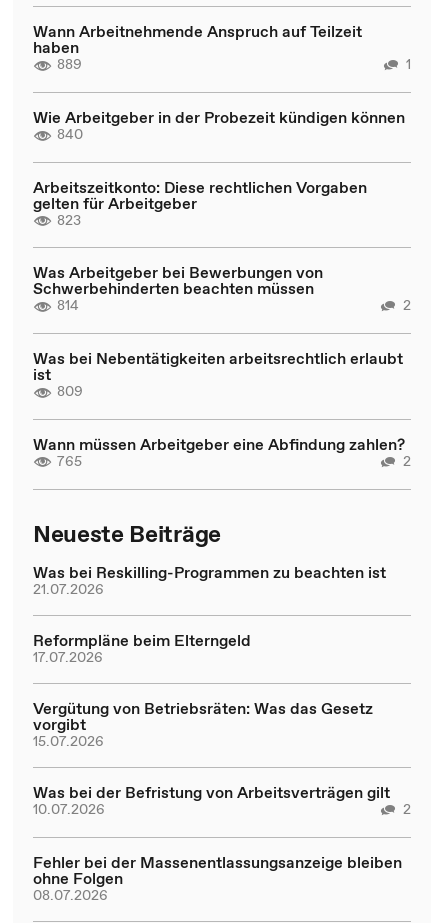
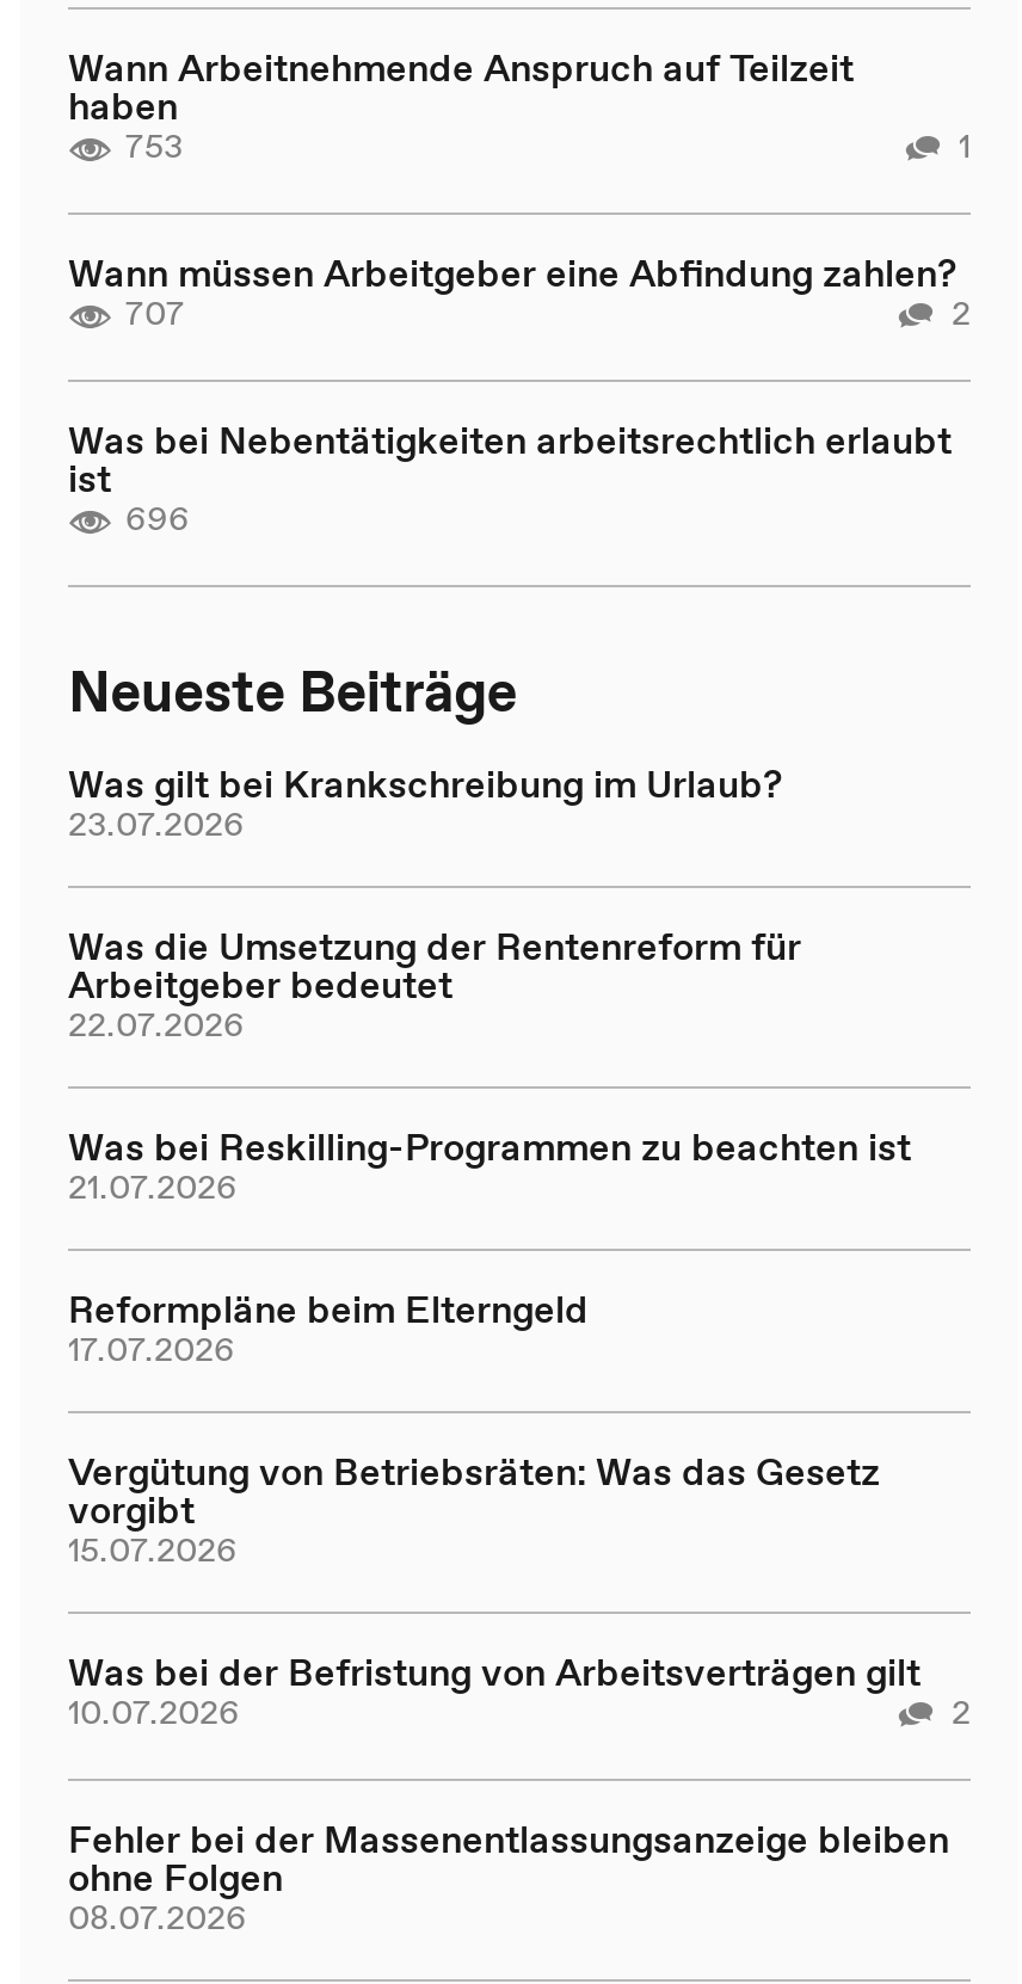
[57,54,82,74] 889 -> [125,122,183,170] 753
[33,106,405,315] Wie Arbeitgeber in der Probezeit kündigen können | 840 | Arbeitszeitkonto: Diese rechtlichen Vorgaben | gelten für Arbeitgeber | 823 | Was Arbeitgeber bei Bewerbungen von | Schwerbehinderten beachten müssen | 814 -> [125,289,185,337] 707
moved [33,295,411,385] -> [68,289,971,504]: 2 | Was bei Nebentätigkeiten arbeitsrechtlich erlaubt | ist
[57,381,411,470] 809 | 765 | 2 -> [125,494,190,542] 696
moved [33,432,405,454] -> [68,246,956,298]: Wann müssen Arbeitgeber eine Abfindung zahlen?
moved [33,516,221,549] -> [68,651,517,729]: Neueste Beiträge
none -> [68,756,801,1047] Was gilt bei Krankschreibung im Urlaub? | 23.07.2026 | Was die Umsetzung der Rentenreform für | Arbeitgeber bedeutet | 22.07.2026

